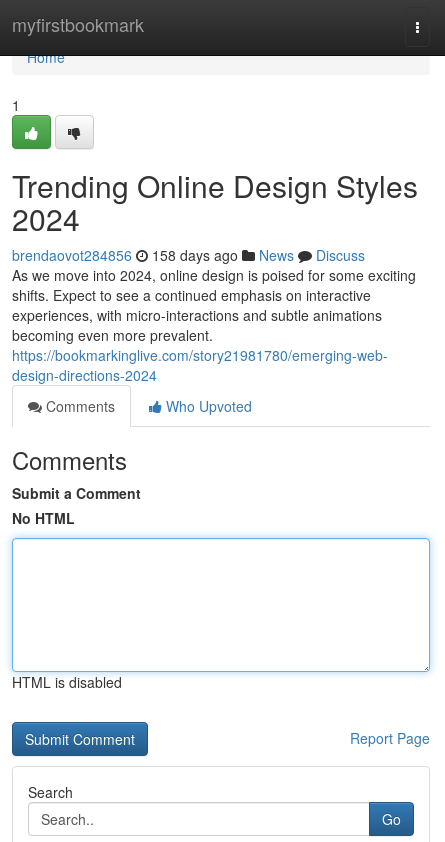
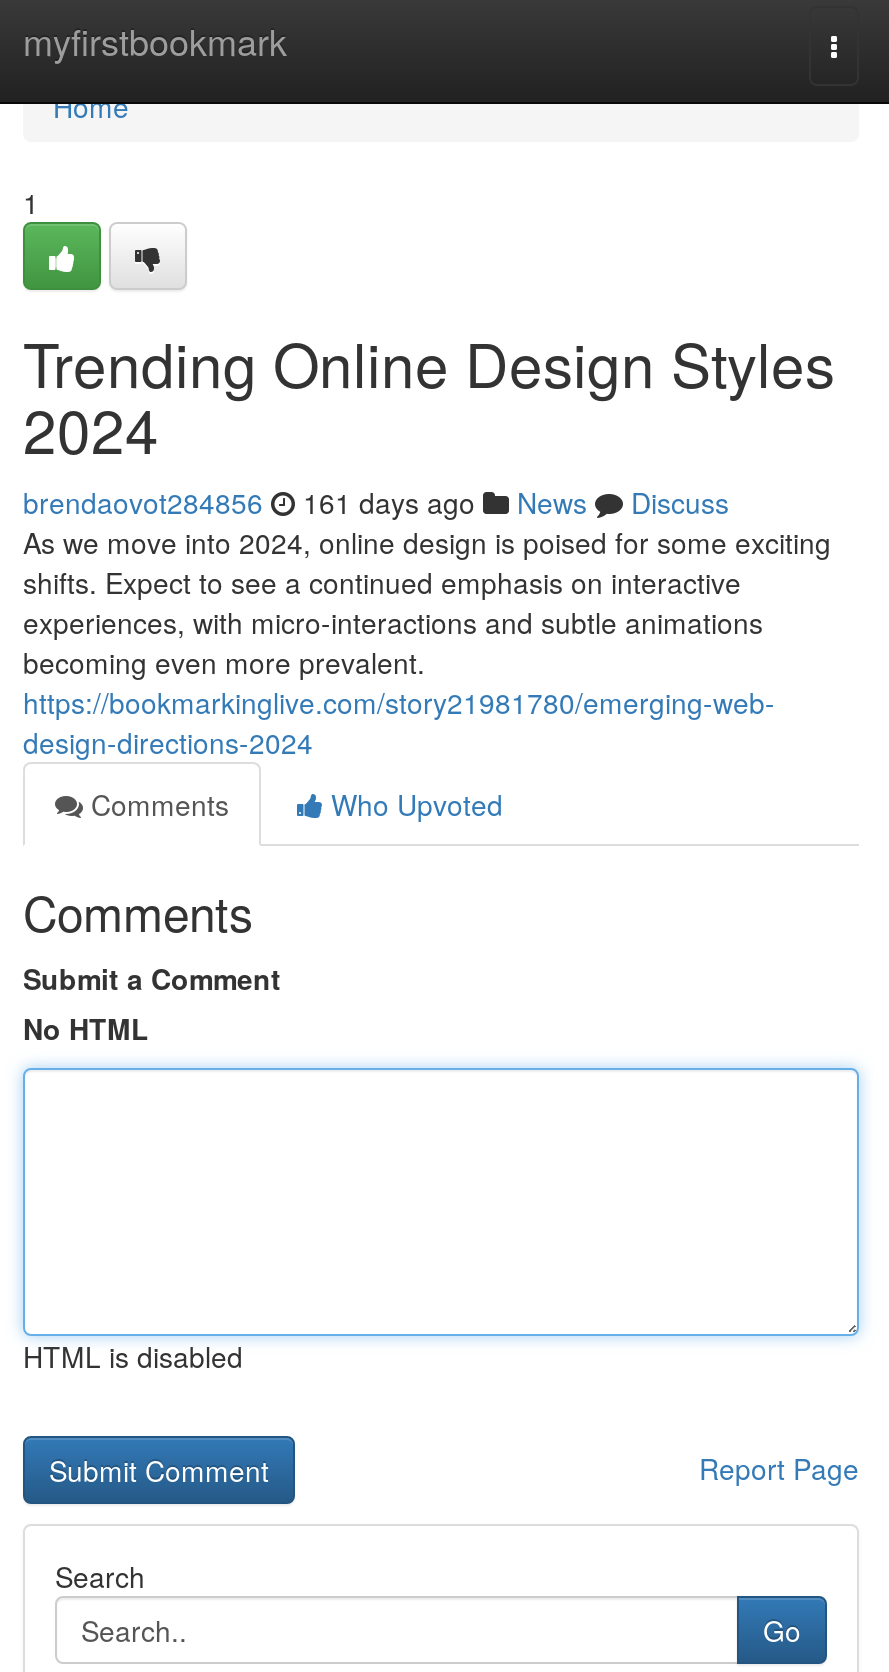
[12,245,365,265] brendaovot284856 158 days ago News Discuss -> [23,482,729,522] brendaovot284856 161 days ago News Discuss

